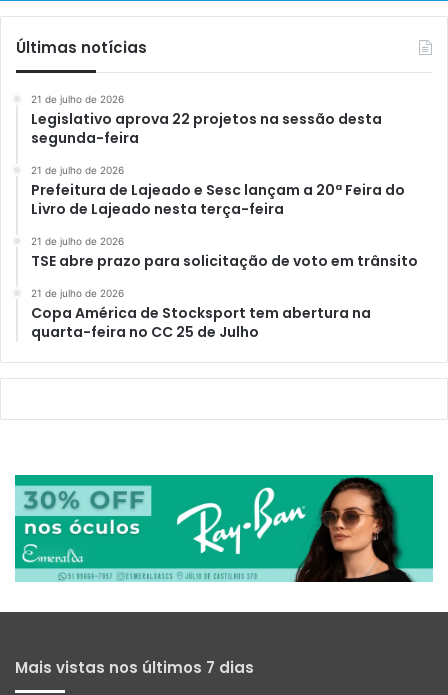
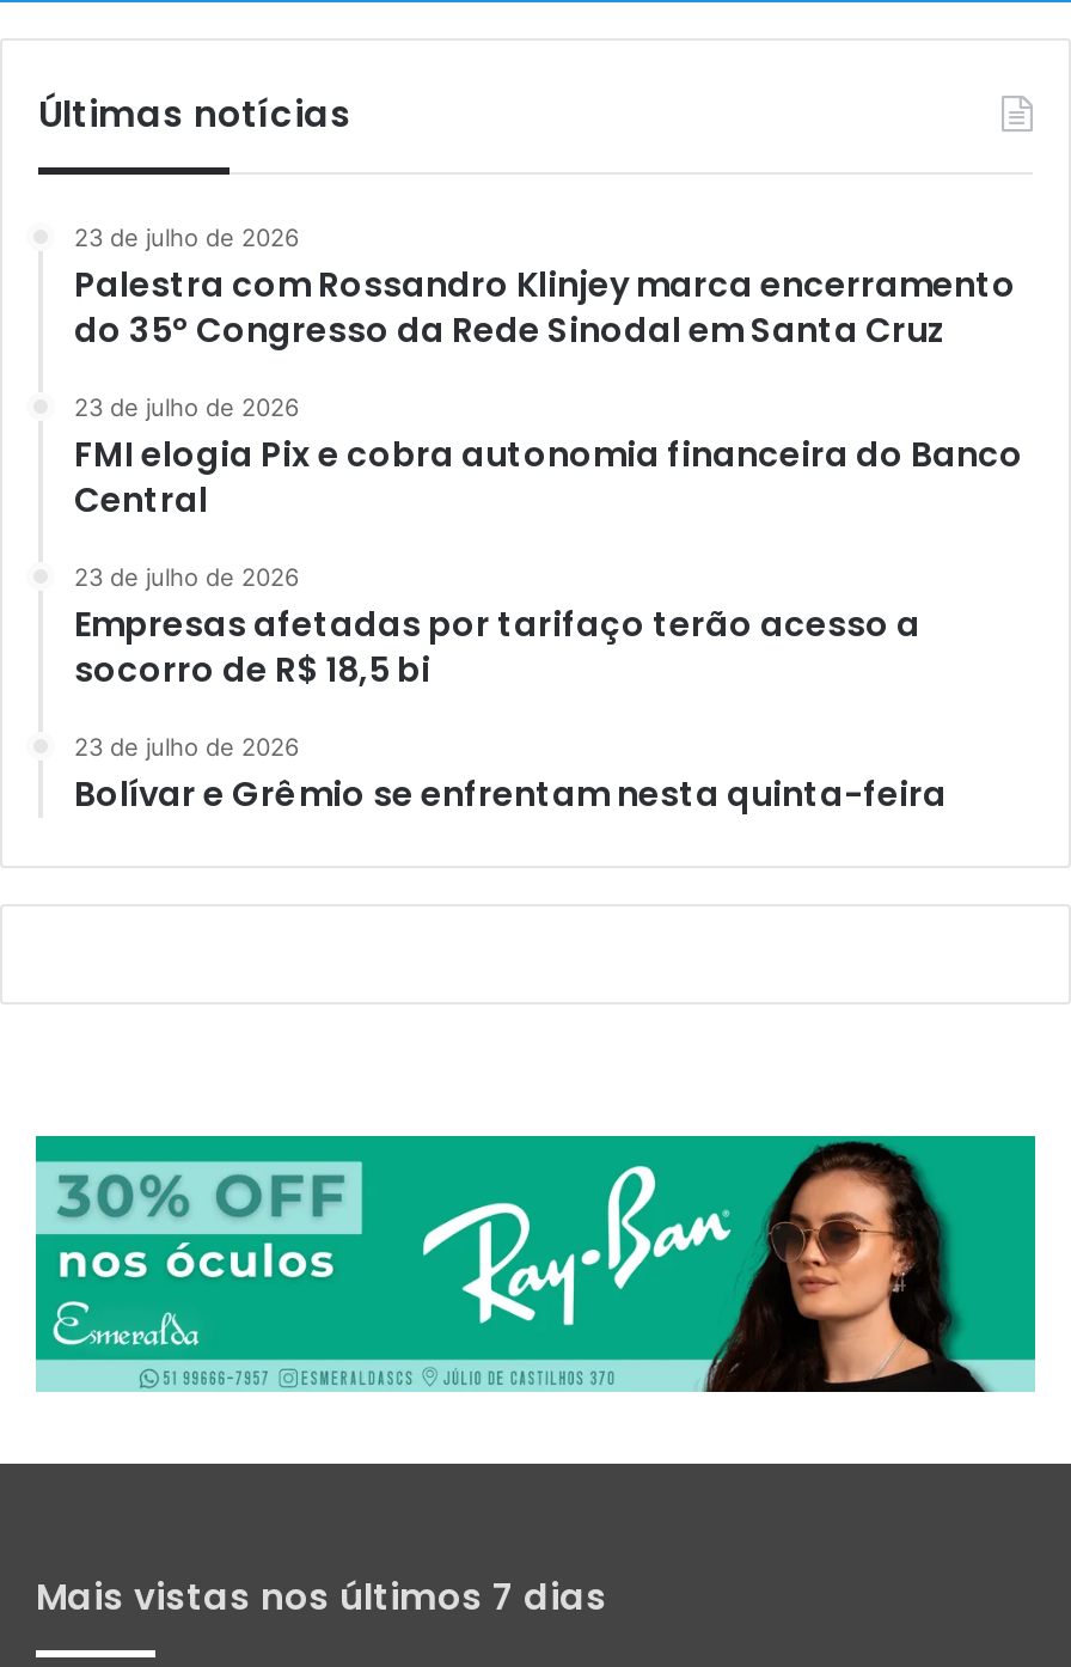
[31,92,382,147] 21 de julho de 2026 | Legislativo aprova 22 projetos na sessão desta | segunda-feira -> [74,221,1016,353] 23 de julho de 2026 | Palestra com Rossandro Klinjey marca encerramento | do 35º Congresso da Rede Sinodal em Santa Cruz
[31,163,405,218] 21 de julho de 2026 | Prefeitura de Lajeado e Sesc lançam a 20ª Feira do | Livro de Lajeado nesta terça-feira -> [74,391,1023,523] 23 de julho de 2026 | FMI elogia Pix e cobra autonomia financeira do Banco | Central
[31,234,418,270] 21 de julho de 2026 | TSE abre prazo para solicitação de voto em trânsito -> [74,561,920,692] 23 de julho de 2026 | Empresas afetadas por tarifaço terão acesso a | socorro de R$ 18,5 bi
[31,286,371,341] 21 de julho de 2026 | Copa América de Stocksport tem abertura na | quarta-feira no CC 25 de Julho -> [74,731,947,817] 23 de julho de 2026 | Bolívar e Grêmio se enfrentam nesta quinta-feira

